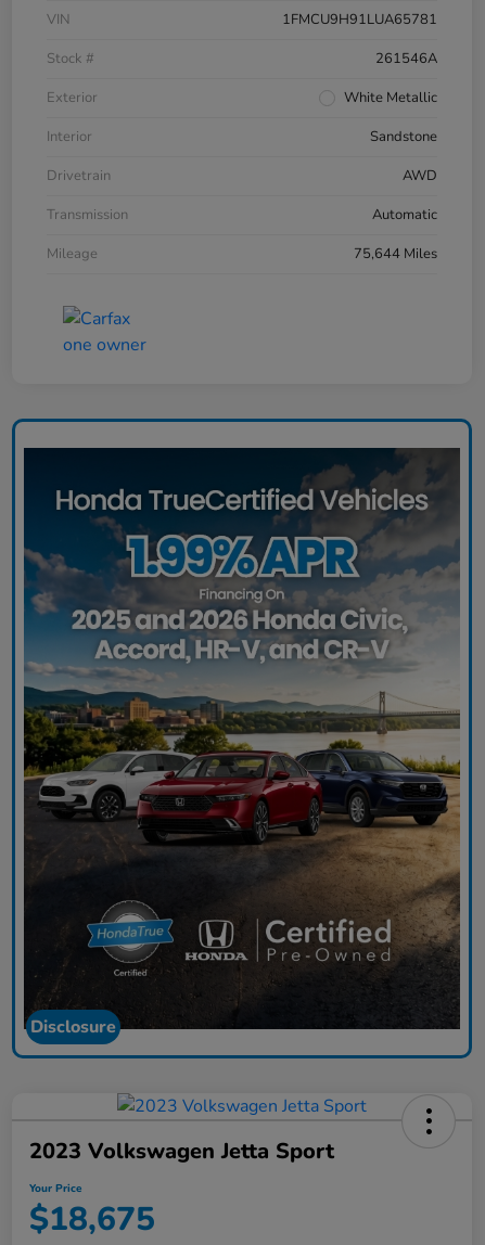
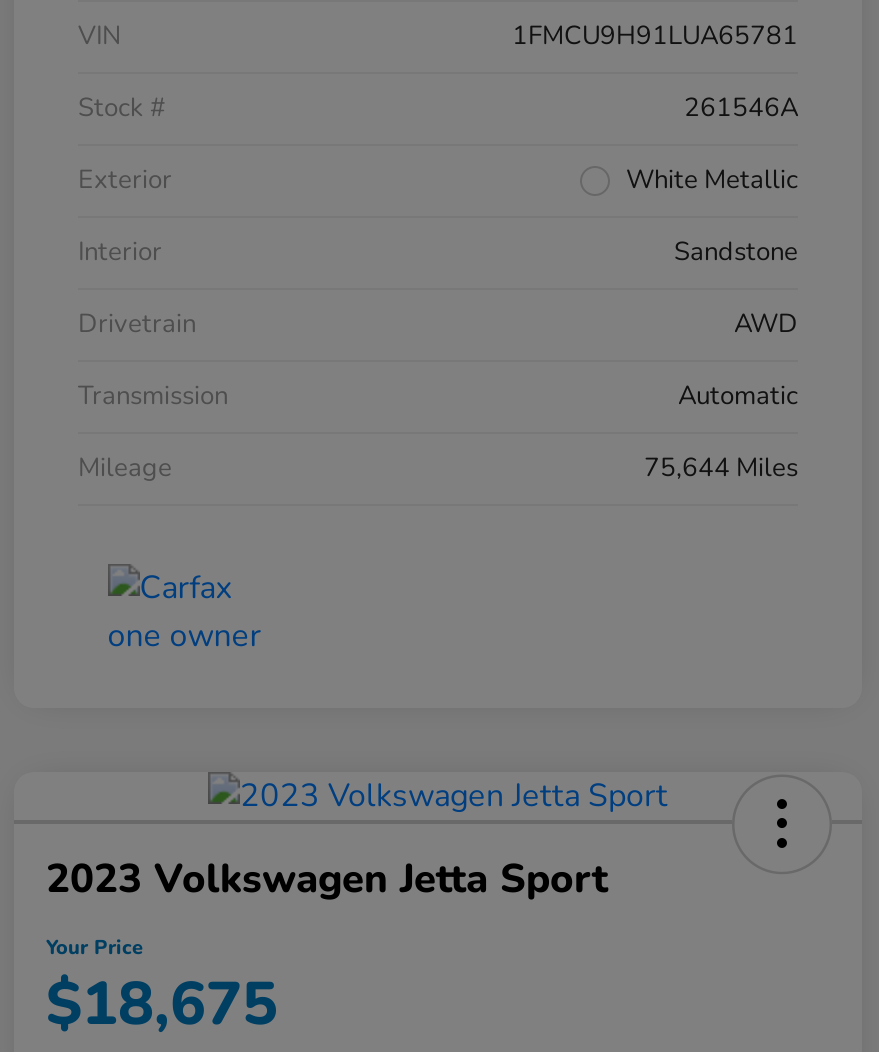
[11,418,473,1060] [image] | Disclosure -> none

